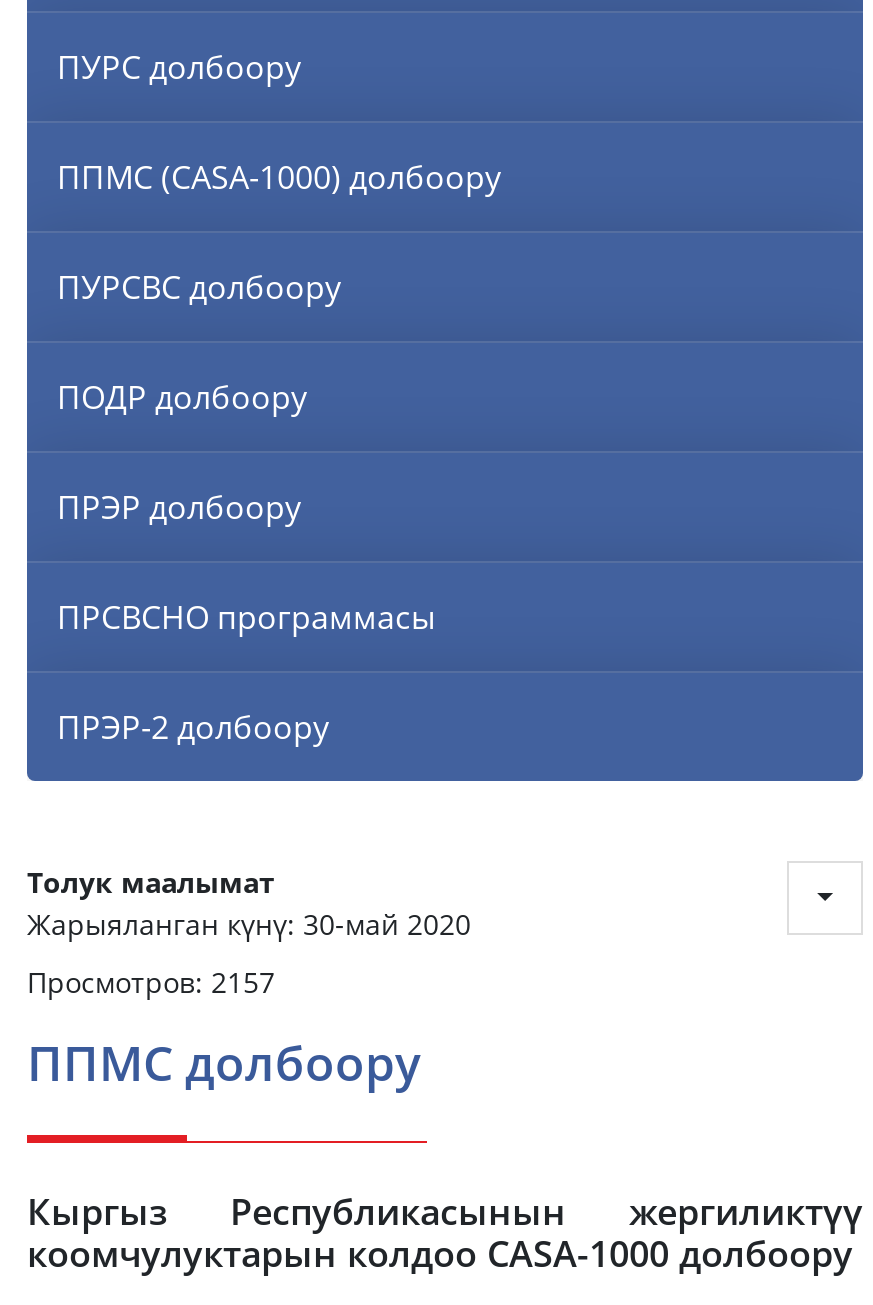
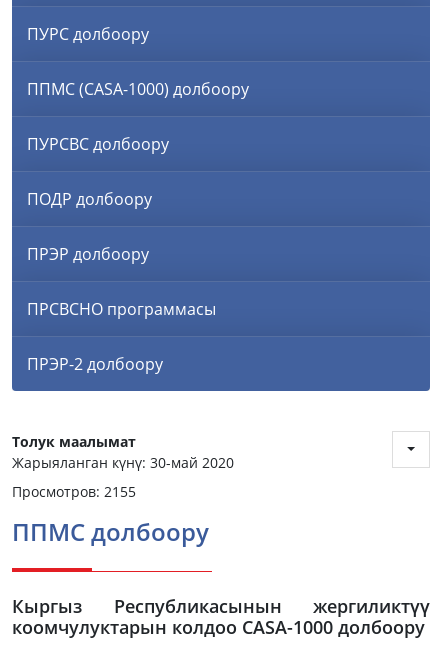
[27,963,275,1001] Просмотров: 2157 -> [12,482,136,501] Просмотров: 2155

